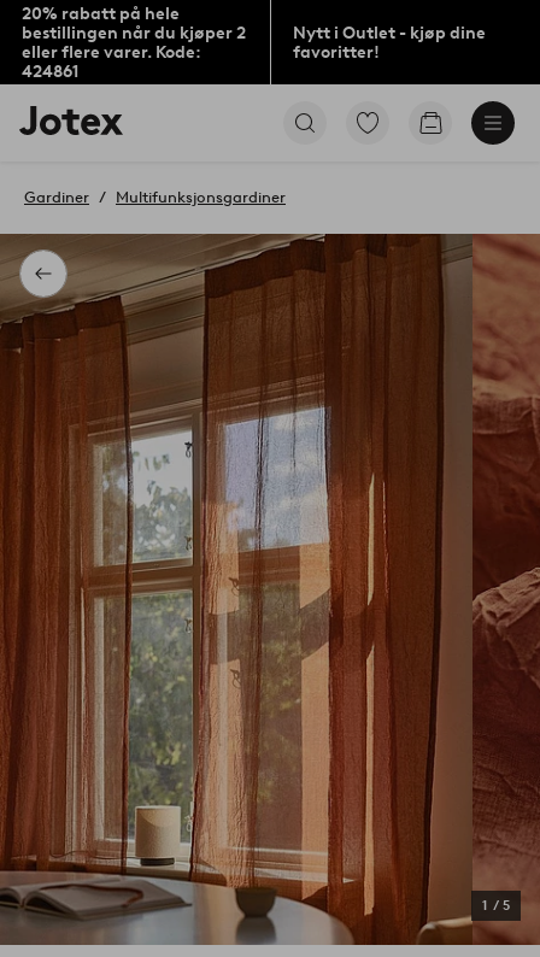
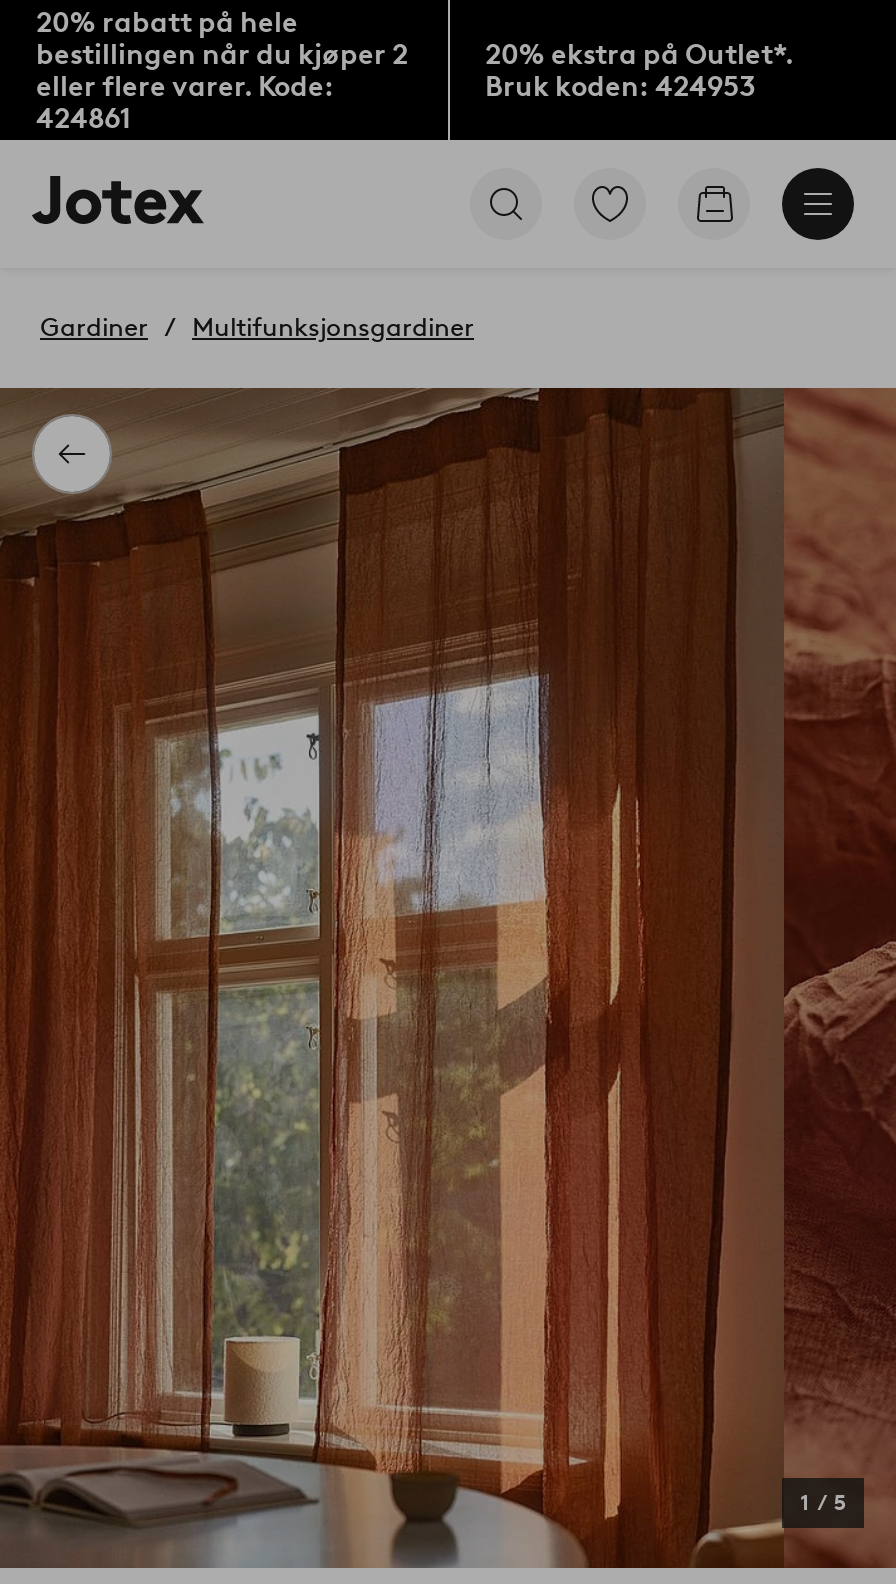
[292,22,485,62] Nytt i Outlet - kjøp dine | favoritter! -> [485,37,793,103] 20% ekstra på Outlet*. | Bruk koden: 424953

